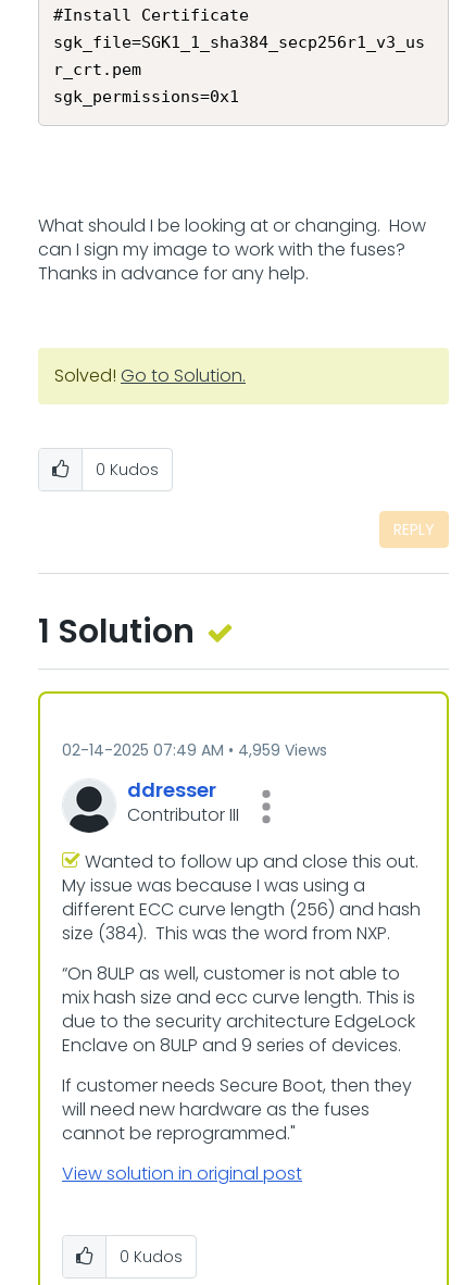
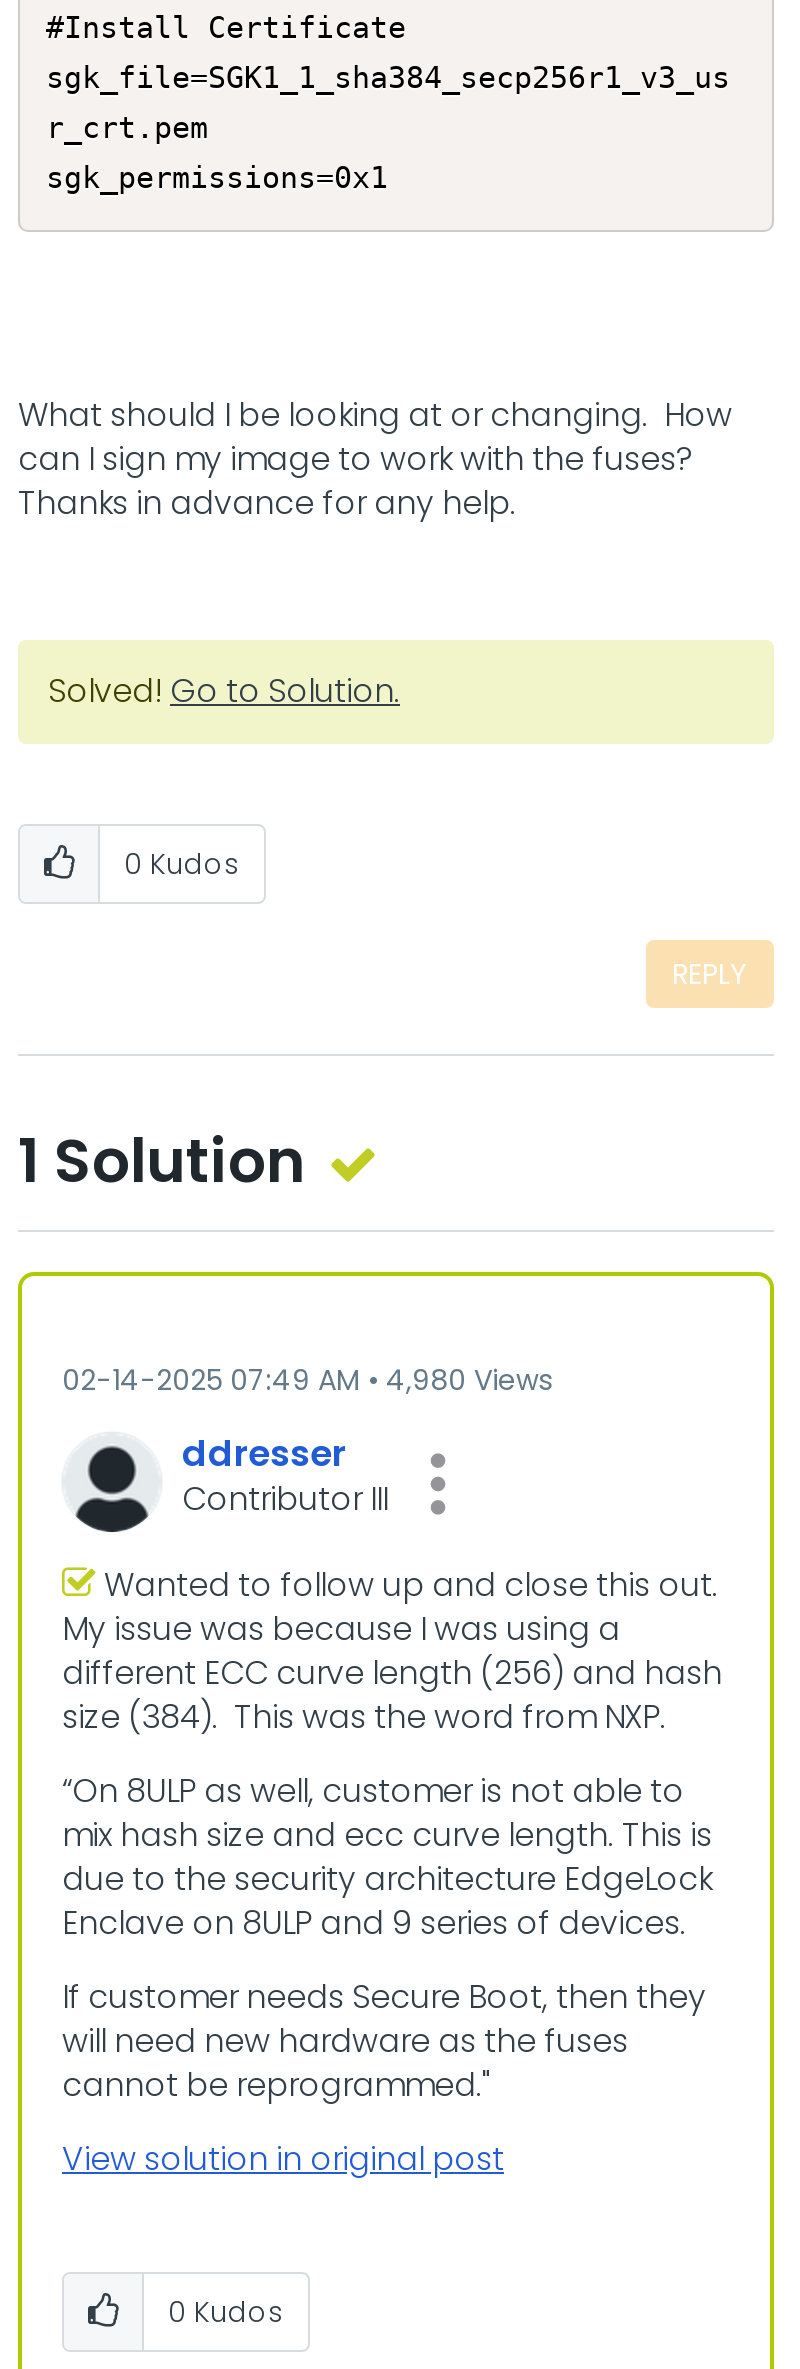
[62,739,327,761] 02-14-2025 07:49 AM 4,959 Views -> [62,1360,552,1400] 02-14-2025 07:49 AM 4,980 Views

